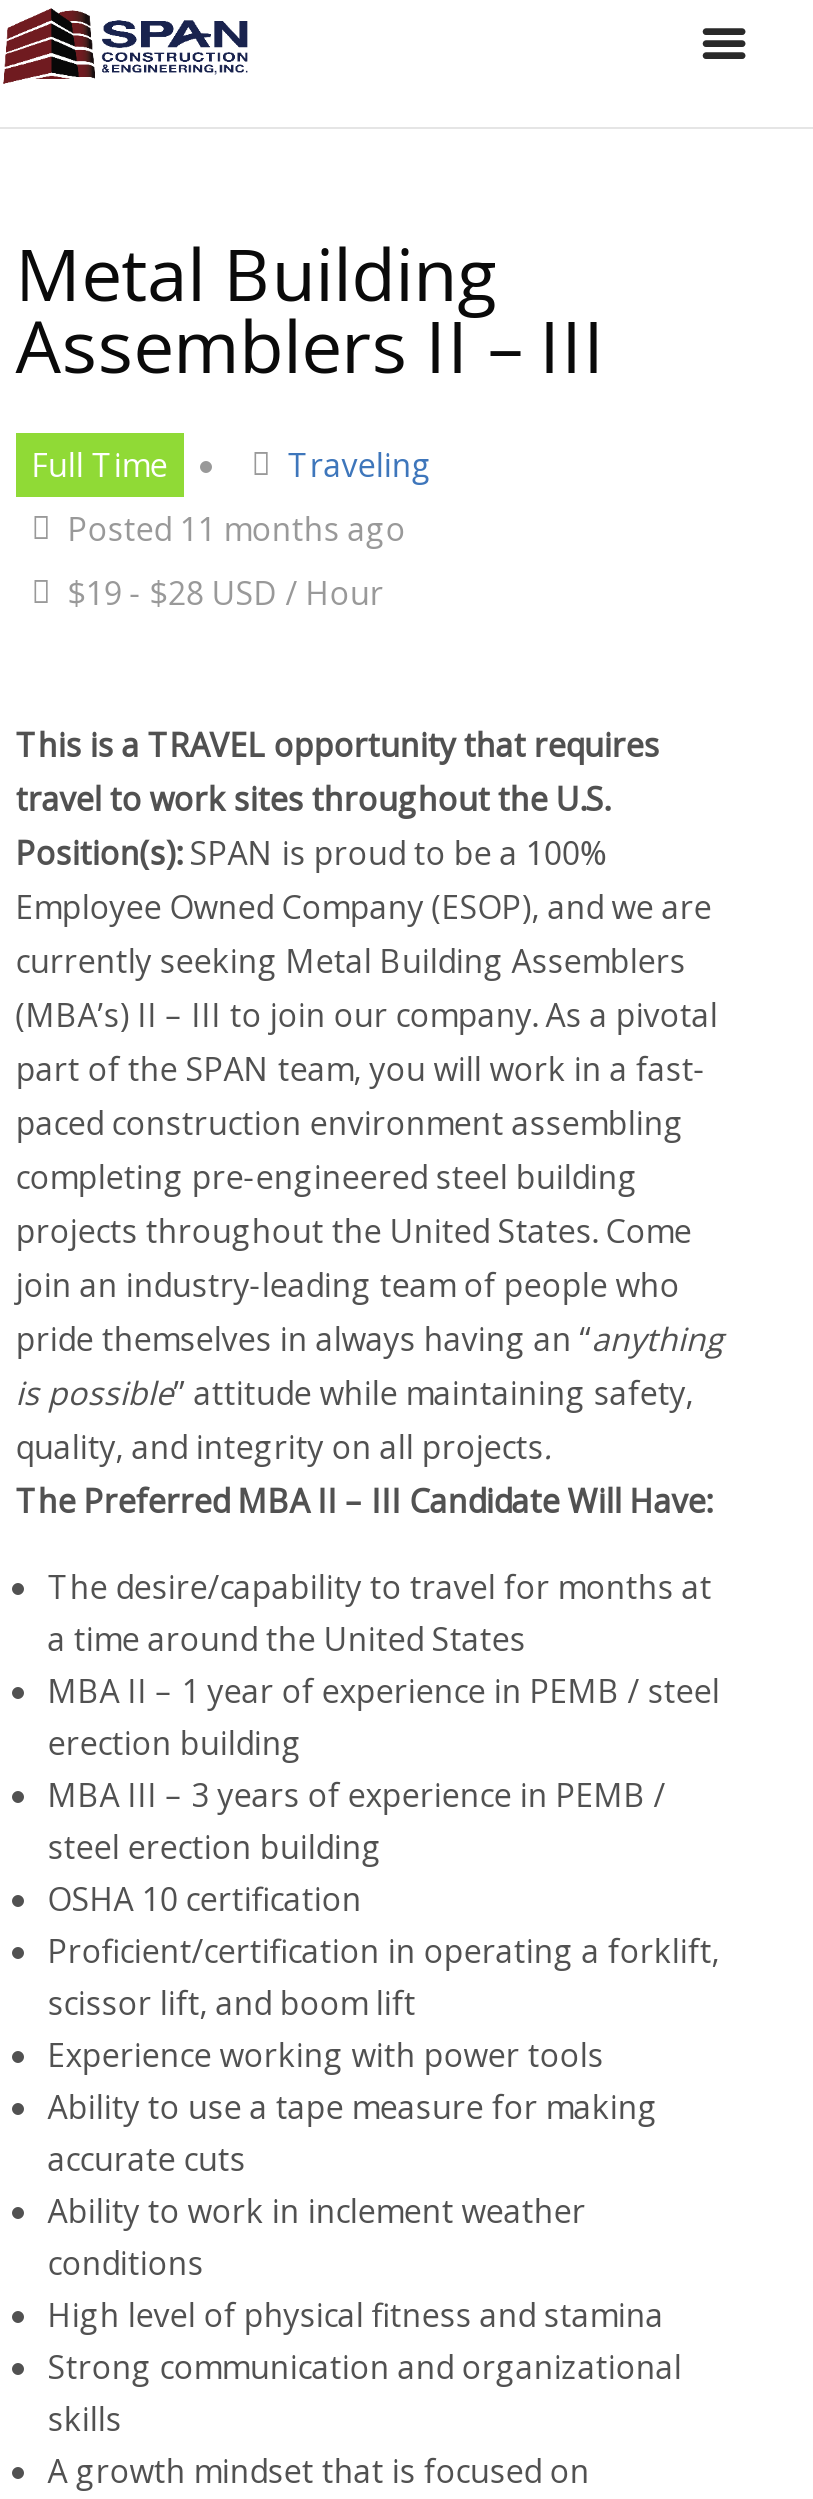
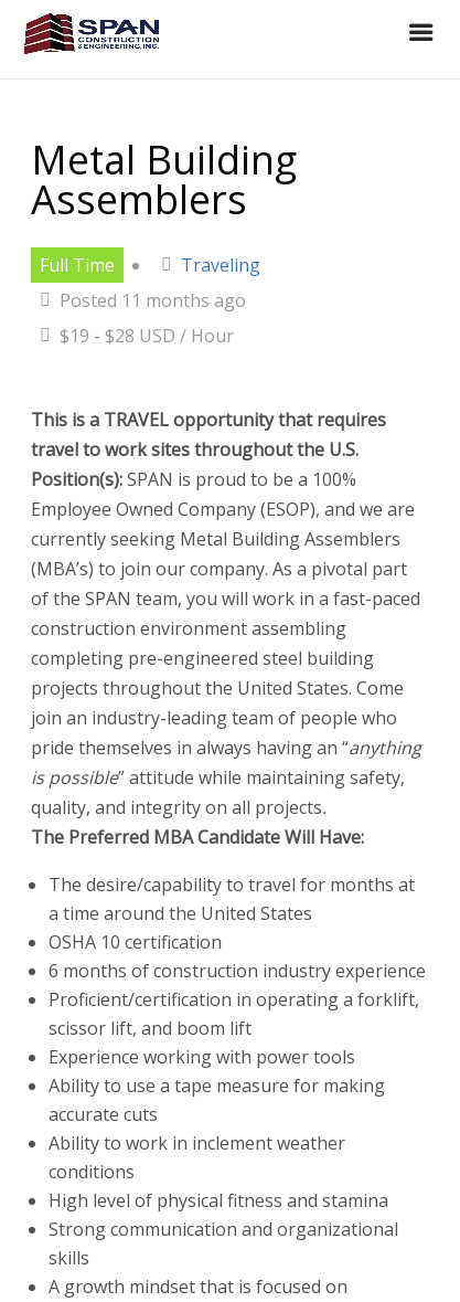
[16,297,606,395] Assemblers II – III -> [31,172,247,226] Assemblers
[16,993,718,1145] (MBA’s) II – III to join our company. As a pivotal | part of the SPAN team, you will work in a fast- | paced construction environment assembling -> [31,557,420,641] (MBA’s) to join our company. As a pivotal part | of the SPAN team, you will work in a fast-paced | construction environment assembling
[16,1479,712,1523] The Preferred MBA II – III Candidate Will Have: -> [31,825,364,849] The Preferred MBA Candidate Will Have:
[48,1669,720,1869] MBA II – 1 year of experience in PEMB / steel | erection building | MBA III – 3 years of experience in PEMB / | steel erection building -> none
moved [48,1877,362,1921] -> [48,930,222,954]: OSHA 10 certification
none -> [48,959,426,983] 6 months of construction industry experience

